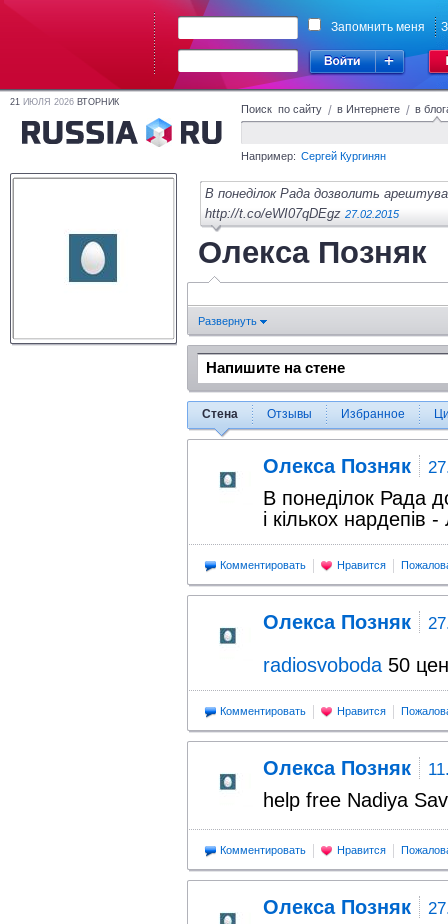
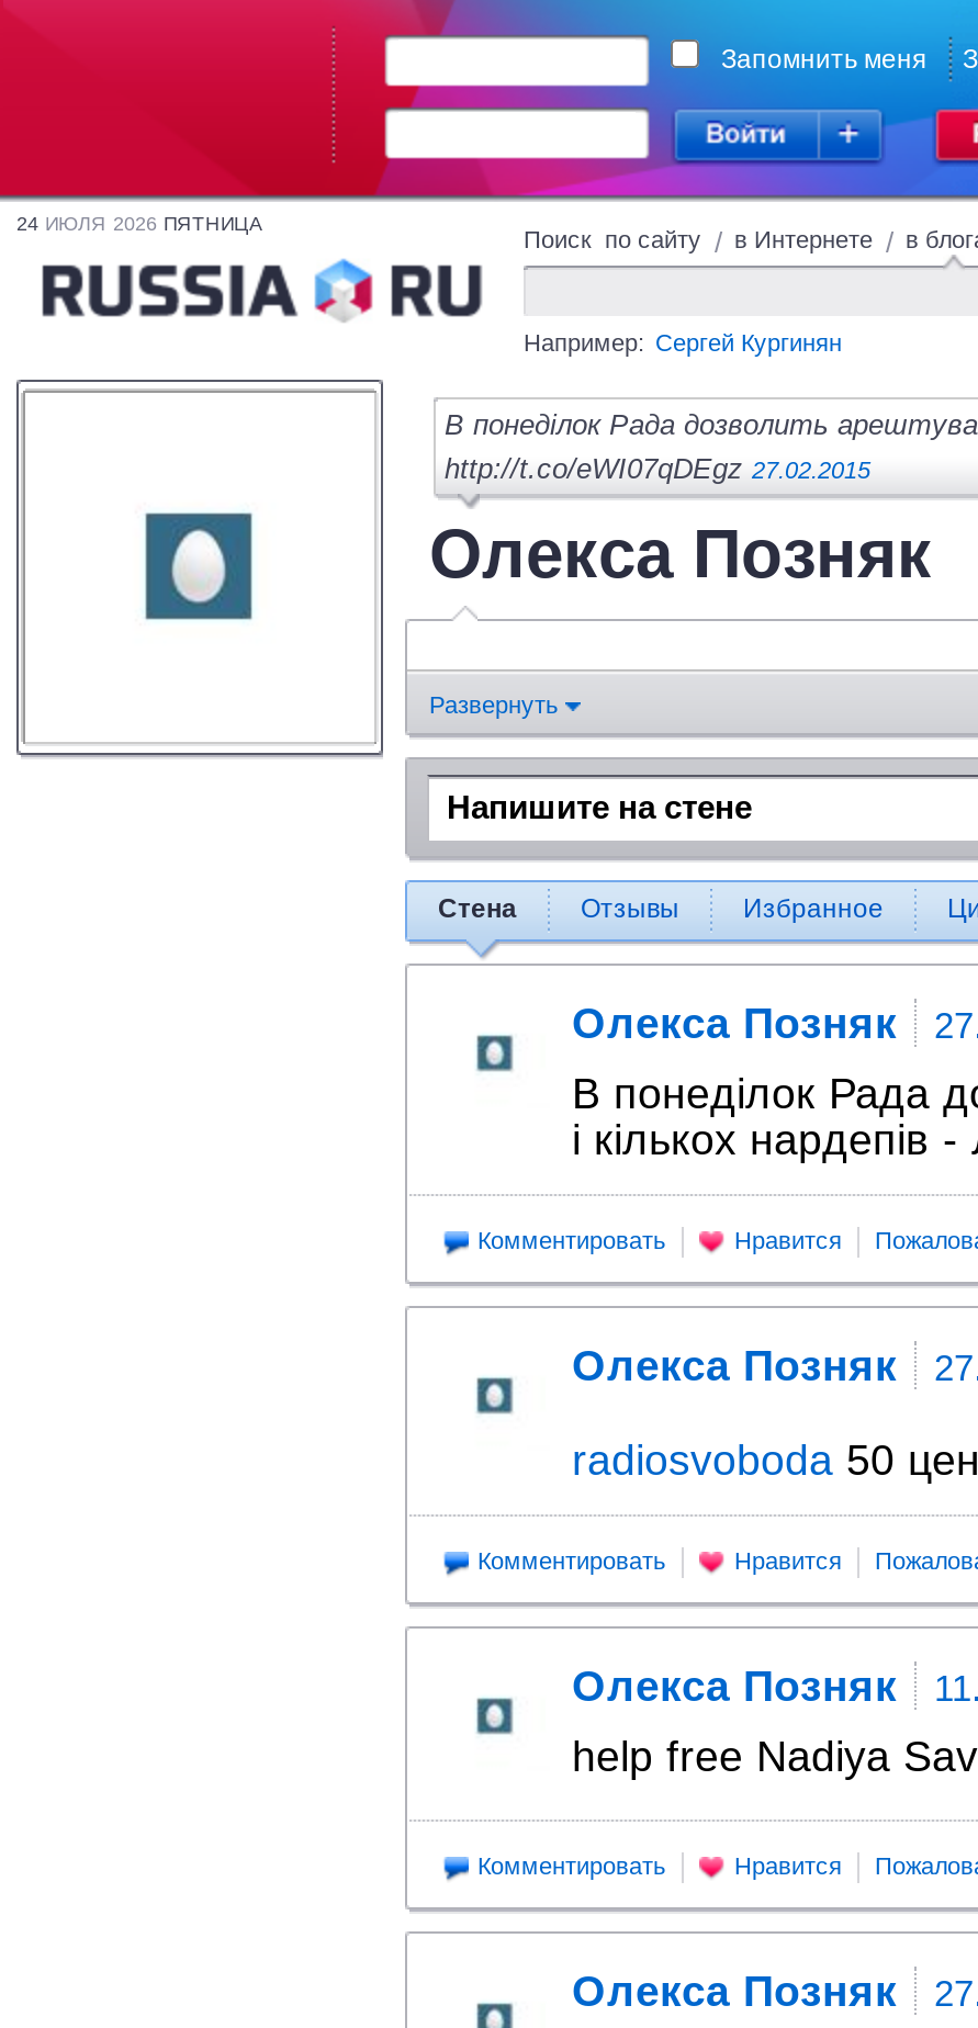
[10,97,119,107] 21 ИЮЛЯ 2026 ВТОРНИК -> [16,213,262,235] 24 ИЮЛЯ 2026 ПЯТНИЦА

